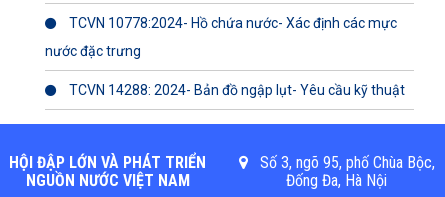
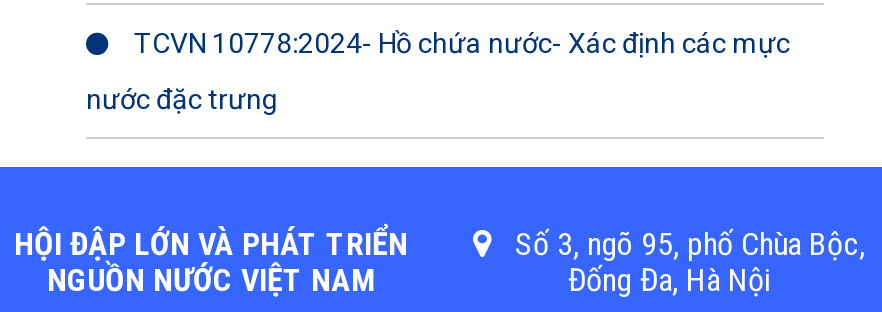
[66,82,405,98] TCVN 14288: 2024- Bản đồ ngập lụt- Yêu cầu kỹ thuật -> none

